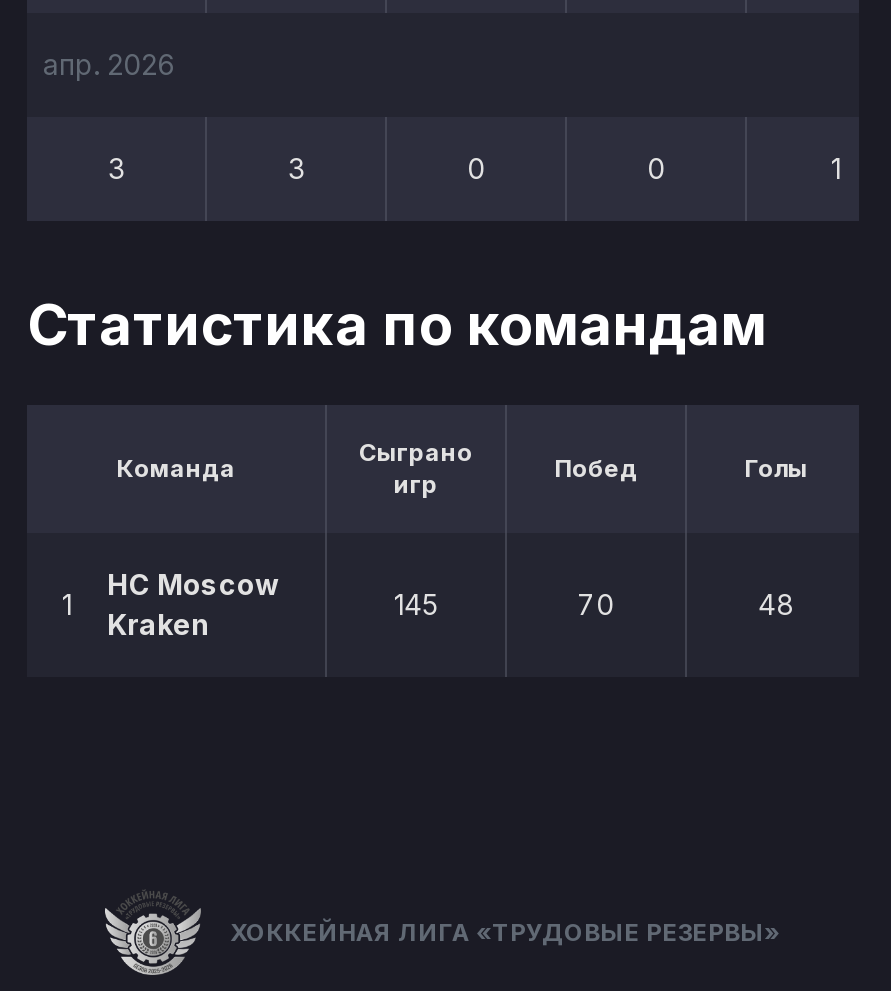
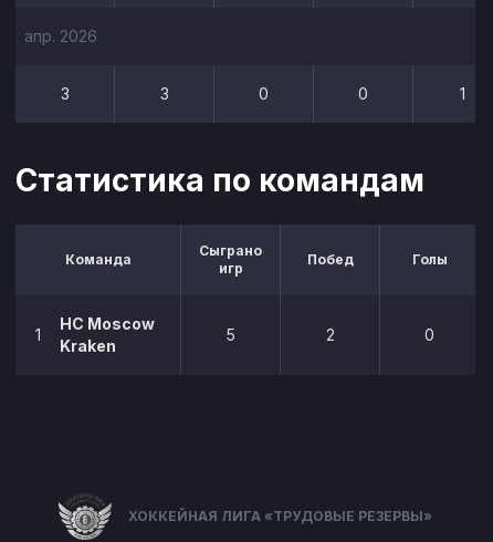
[394,587,438,621] 145 -> [226,325,235,344] 5
[578,587,614,621] 70 -> [326,325,334,344] 2
[758,587,794,621] 48 -> [424,325,434,344] 0

